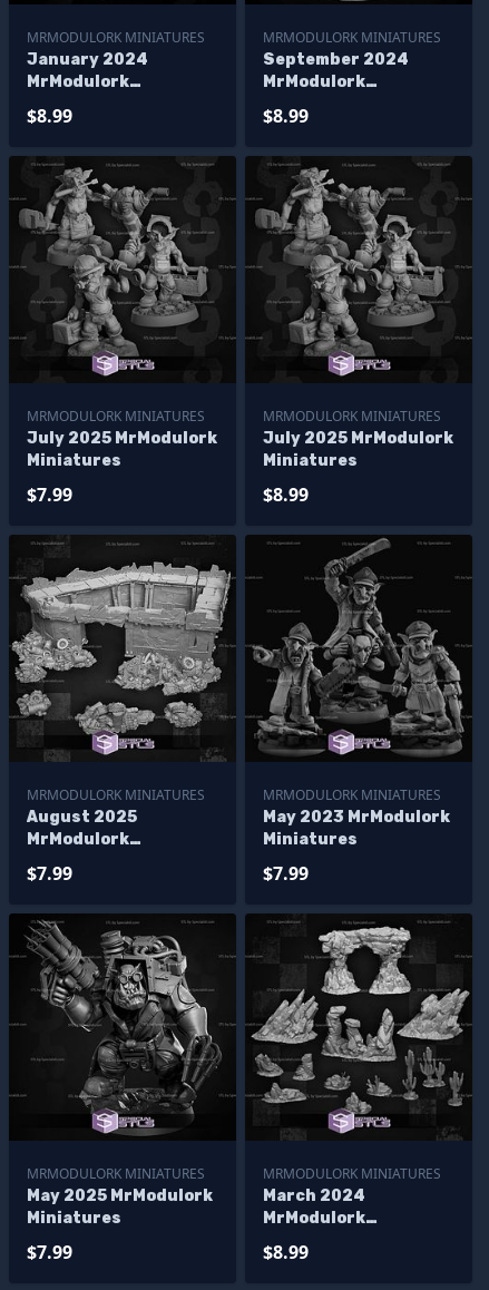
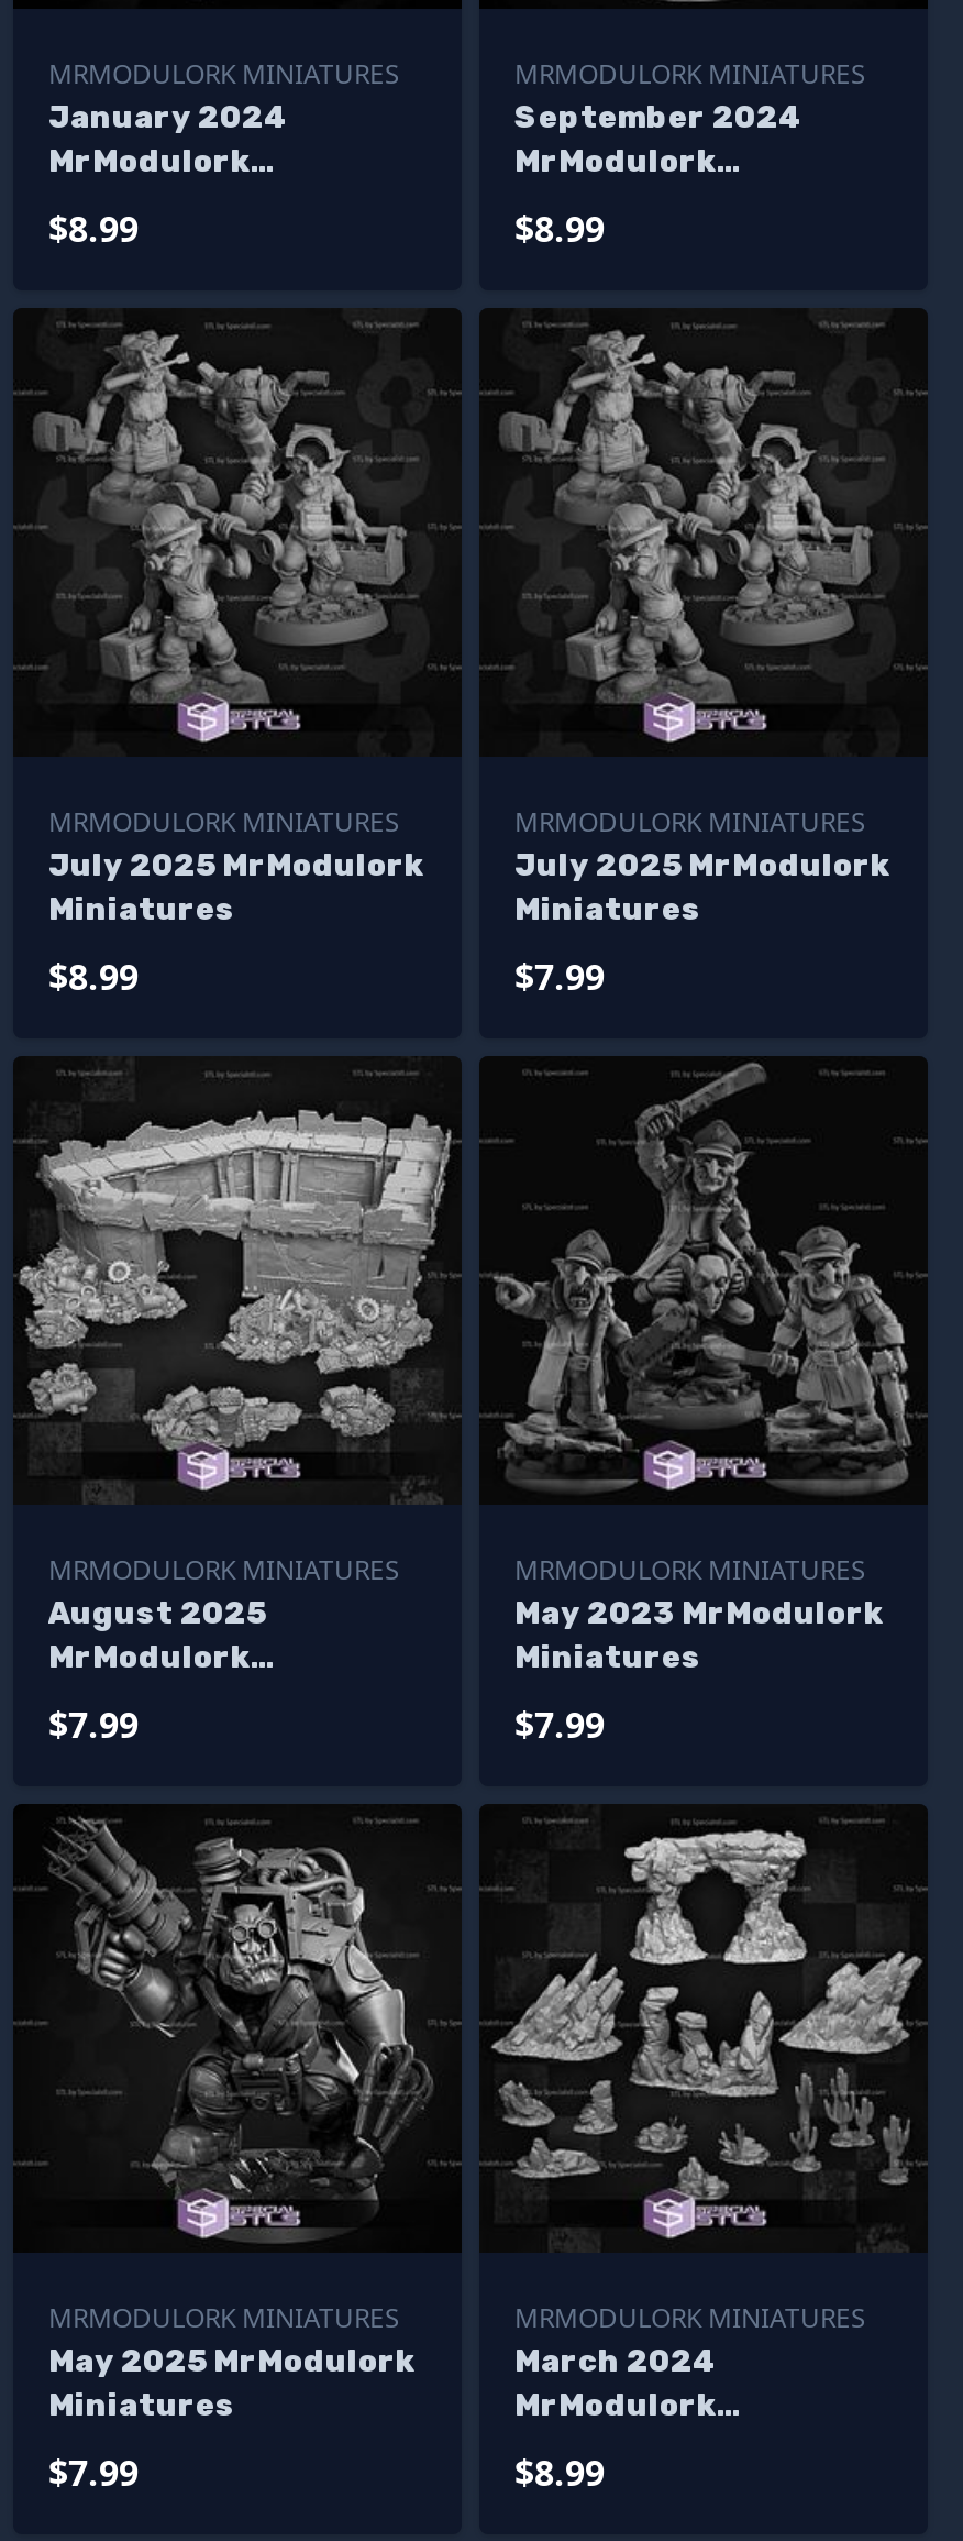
[27,482,72,507] $7.99 -> [48,953,139,1001] $8.99
[263,482,309,507] $8.99 -> [514,953,605,1001] $7.99

